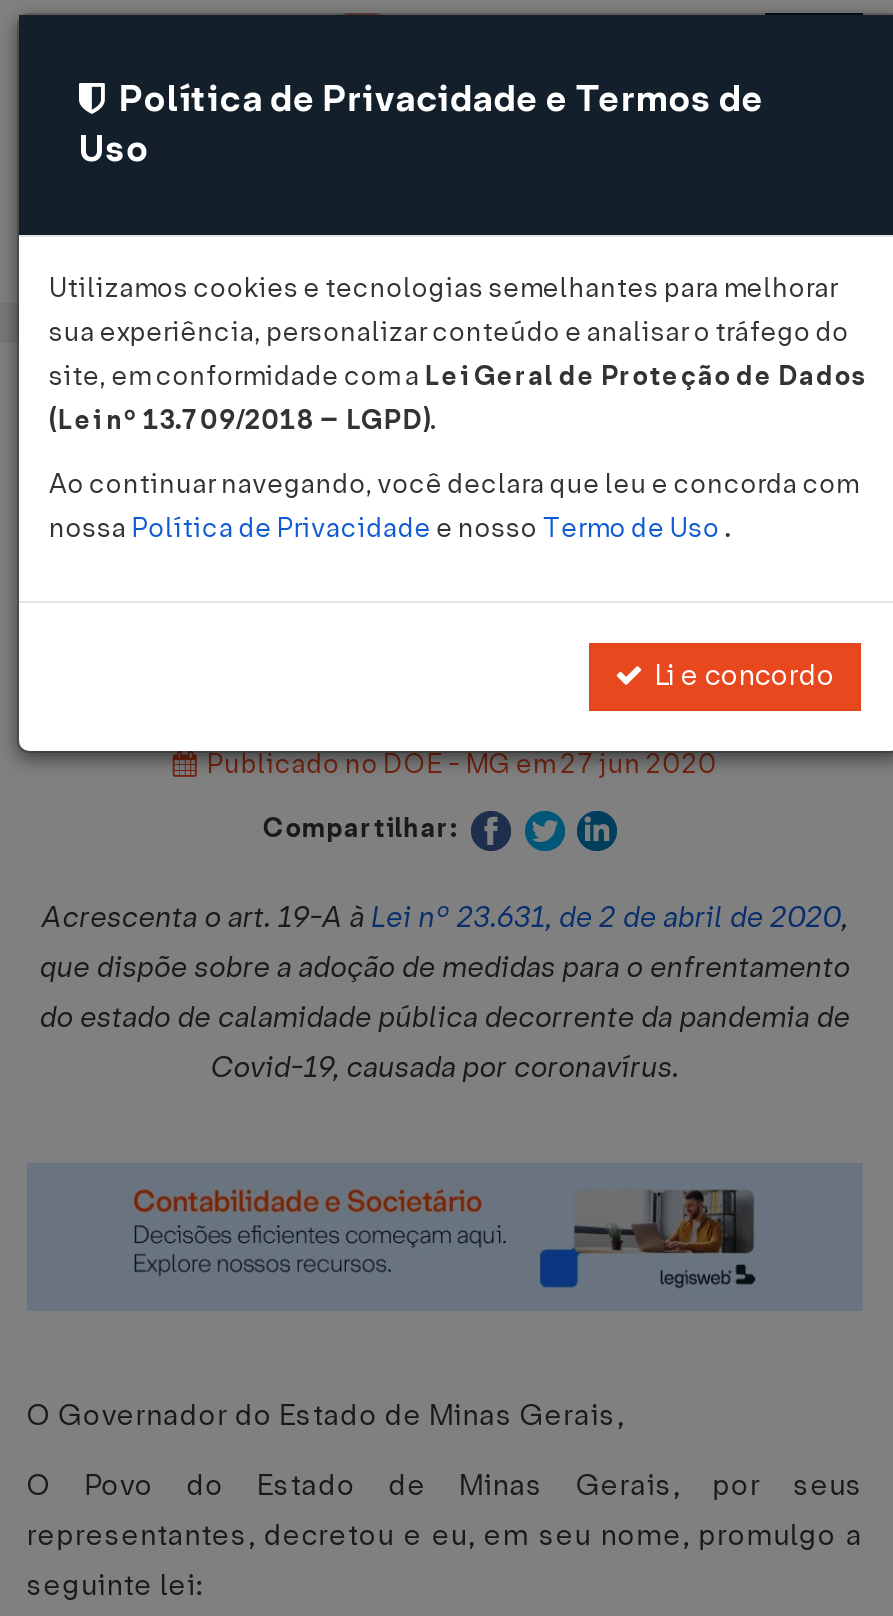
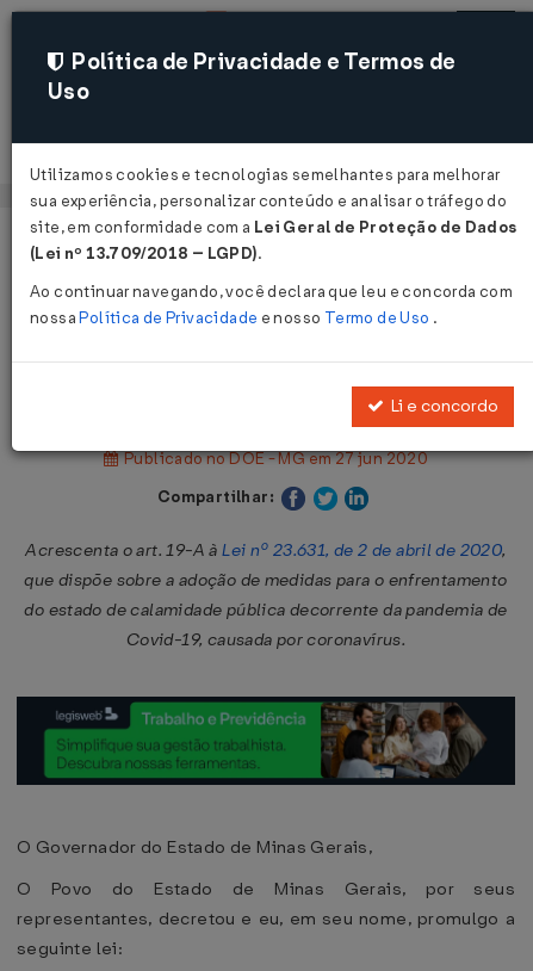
[27,1163,863,1311] [image] -> [16,695,516,786] [image]

